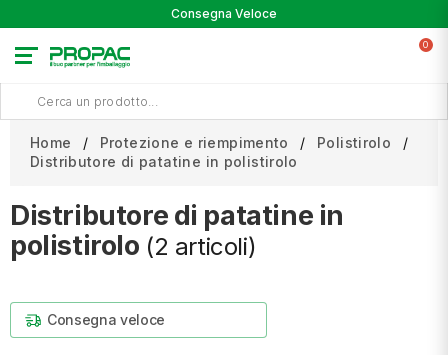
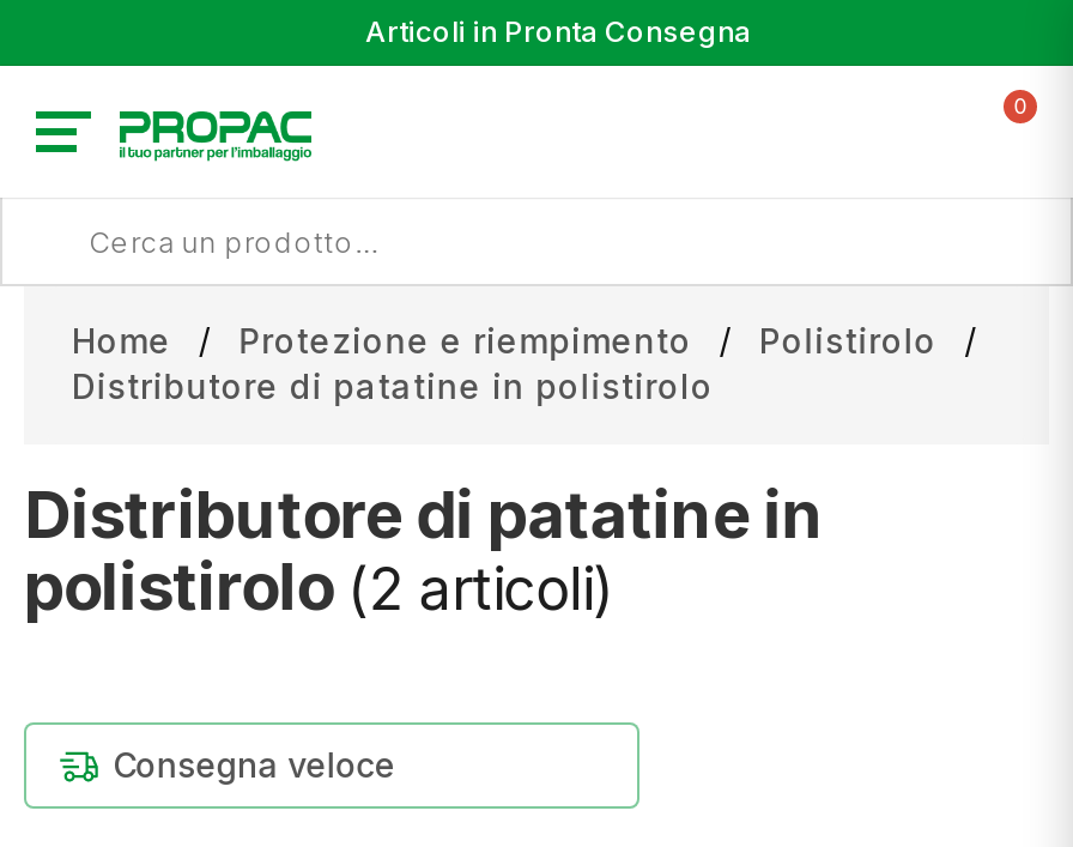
[171,6,277,21] Consegna Veloce -> [344,13,729,49] Articoli in Pronta Consegna

